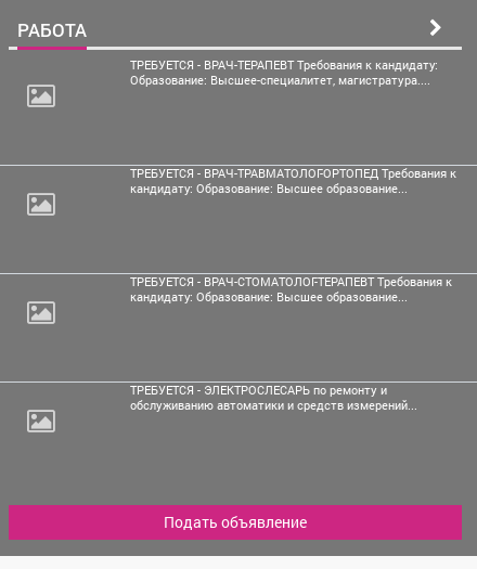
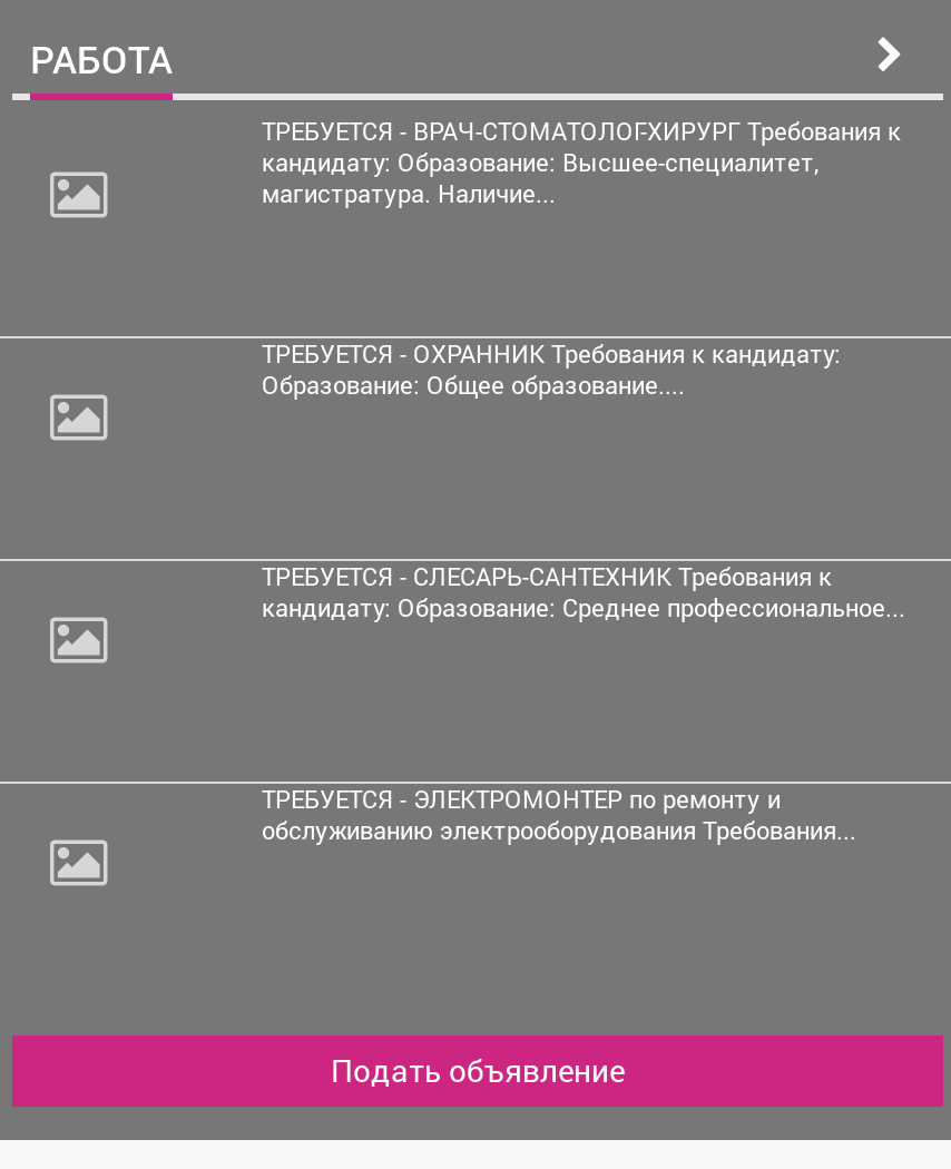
[130,57,438,88] ТРЕБУЕТСЯ - ВРАЧ-ТЕРАПЕВТ Требования к кандидату: | Образование: Высшее-специалитет, магистратура.... -> [262,115,901,209] ТРЕБУЕТСЯ - ВРАЧ-СТОМАТОЛОГ-ХИРУРГ Требования к | кандидату: Образование: Высшее-специалитет, | магистратура. Наличие...
[130,166,456,196] ТРЕБУЕТСЯ - ВРАЧ-ТРАВМАТОЛОГ-ОРТОПЕД Требования к | кандидату: Образование: Высшее образование... -> [262,338,841,400] ТРЕБУЕТСЯ - ОХРАННИК Требования к кандидату: | Образование: Общее образование....
[130,274,452,304] ТРЕБУЕТСЯ - ВРАЧ-СТОМАТОЛОГ-ТЕРАПЕВТ Требования к | кандидату: Образование: Высшее образование... -> [262,561,905,623] ТРЕБУЕТСЯ - СЛЕСАРЬ-САНТЕХНИК Требования к | кандидату: Образование: Среднее профессиональное...
[130,382,417,413] ТРЕБУЕТСЯ - ЭЛЕКТРОСЛЕСАРЬ по ремонту и | обслуживанию автоматики и средств измерений... -> [262,783,856,846] ТРЕБУЕТСЯ - ЭЛЕКТРОМОНТЕР по ремонту и | обслуживанию электрооборудования Требования...

